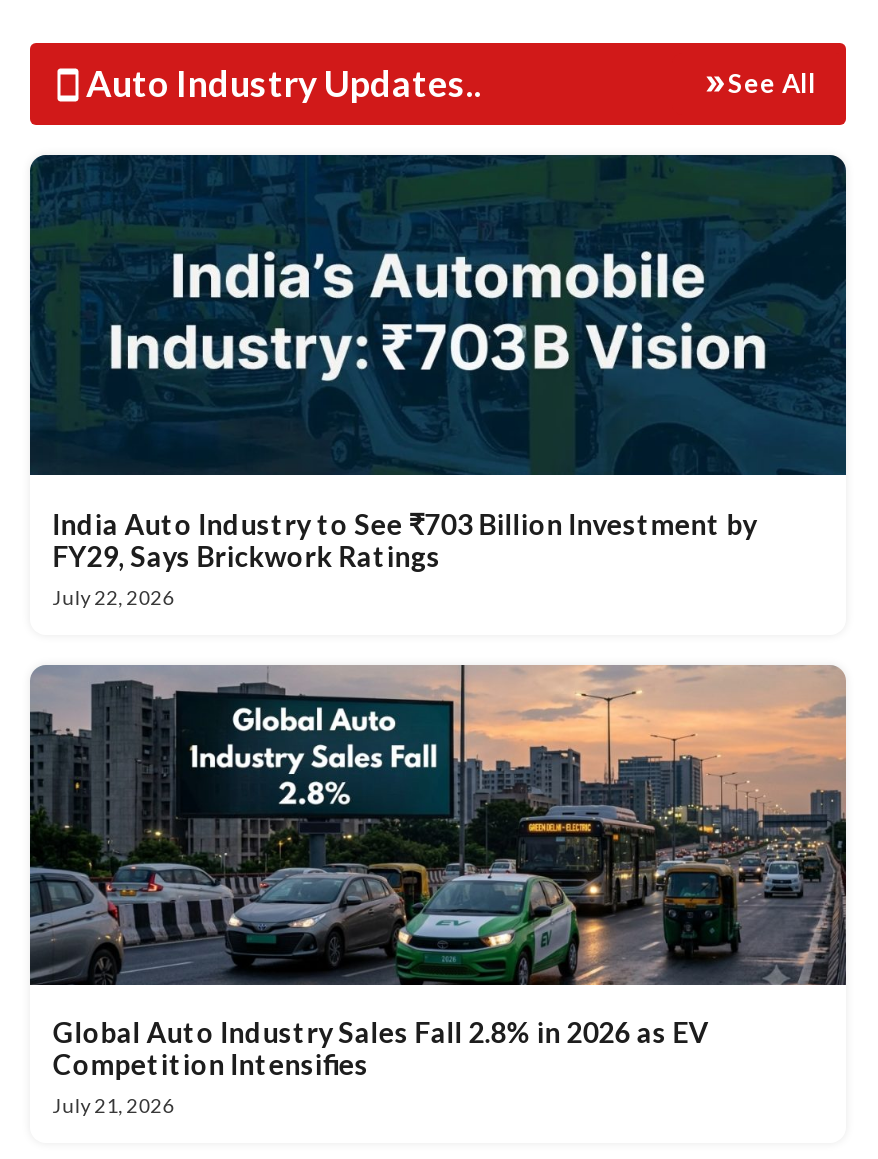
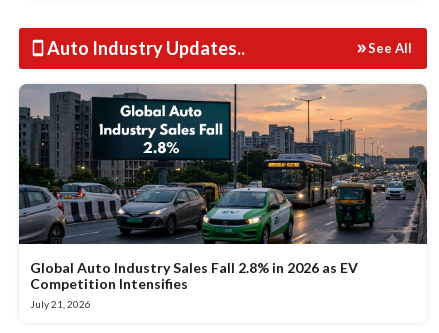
[30,153,848,608] [image] | India Auto Industry to See ₹703 Billion Investment by | FY29, Says Brickwork Ratings | July 22, 2026 -> none

